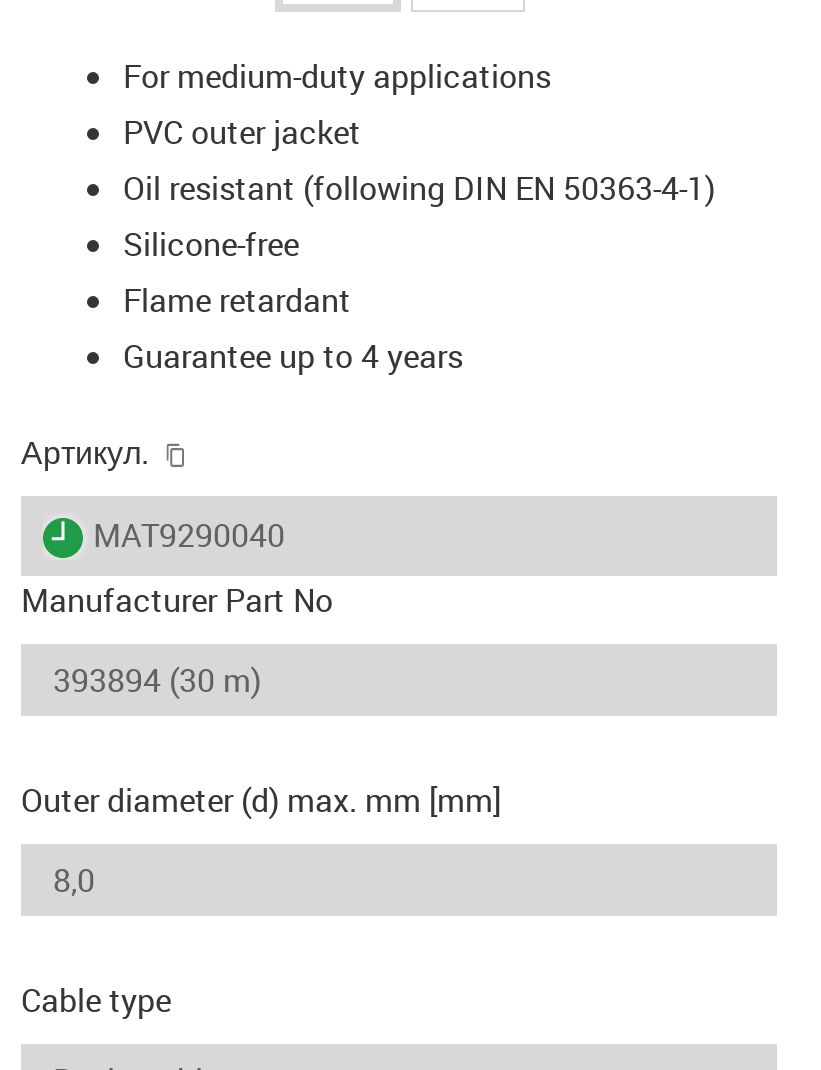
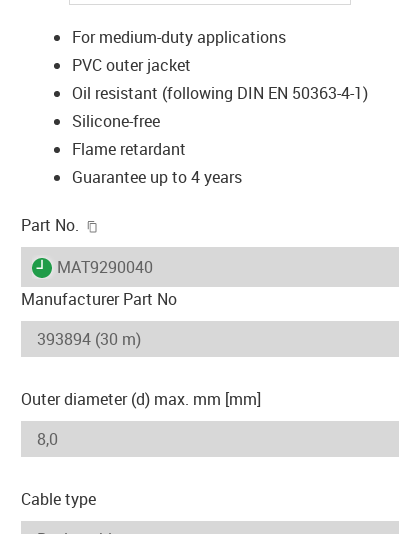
[21,429,149,473] Артикул. -> [21,213,79,235] Part No.

